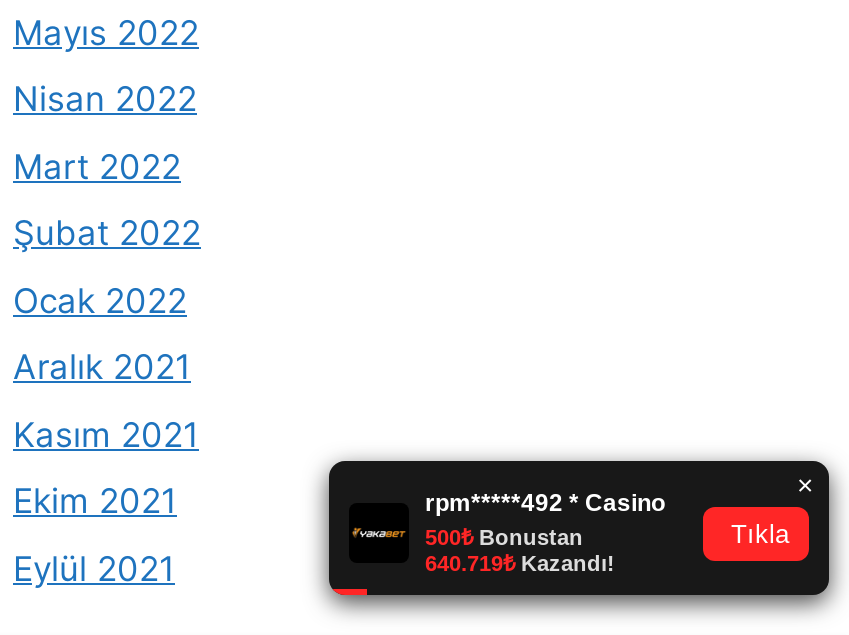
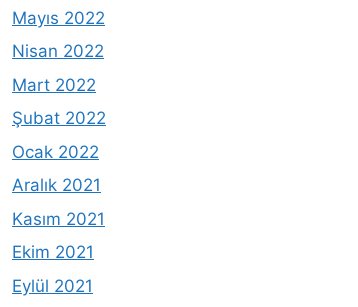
[317,457,841,615] [image] -> none

